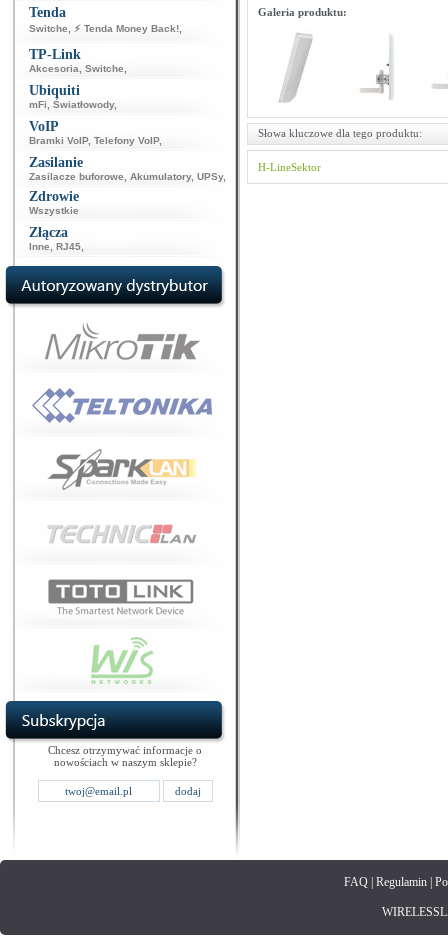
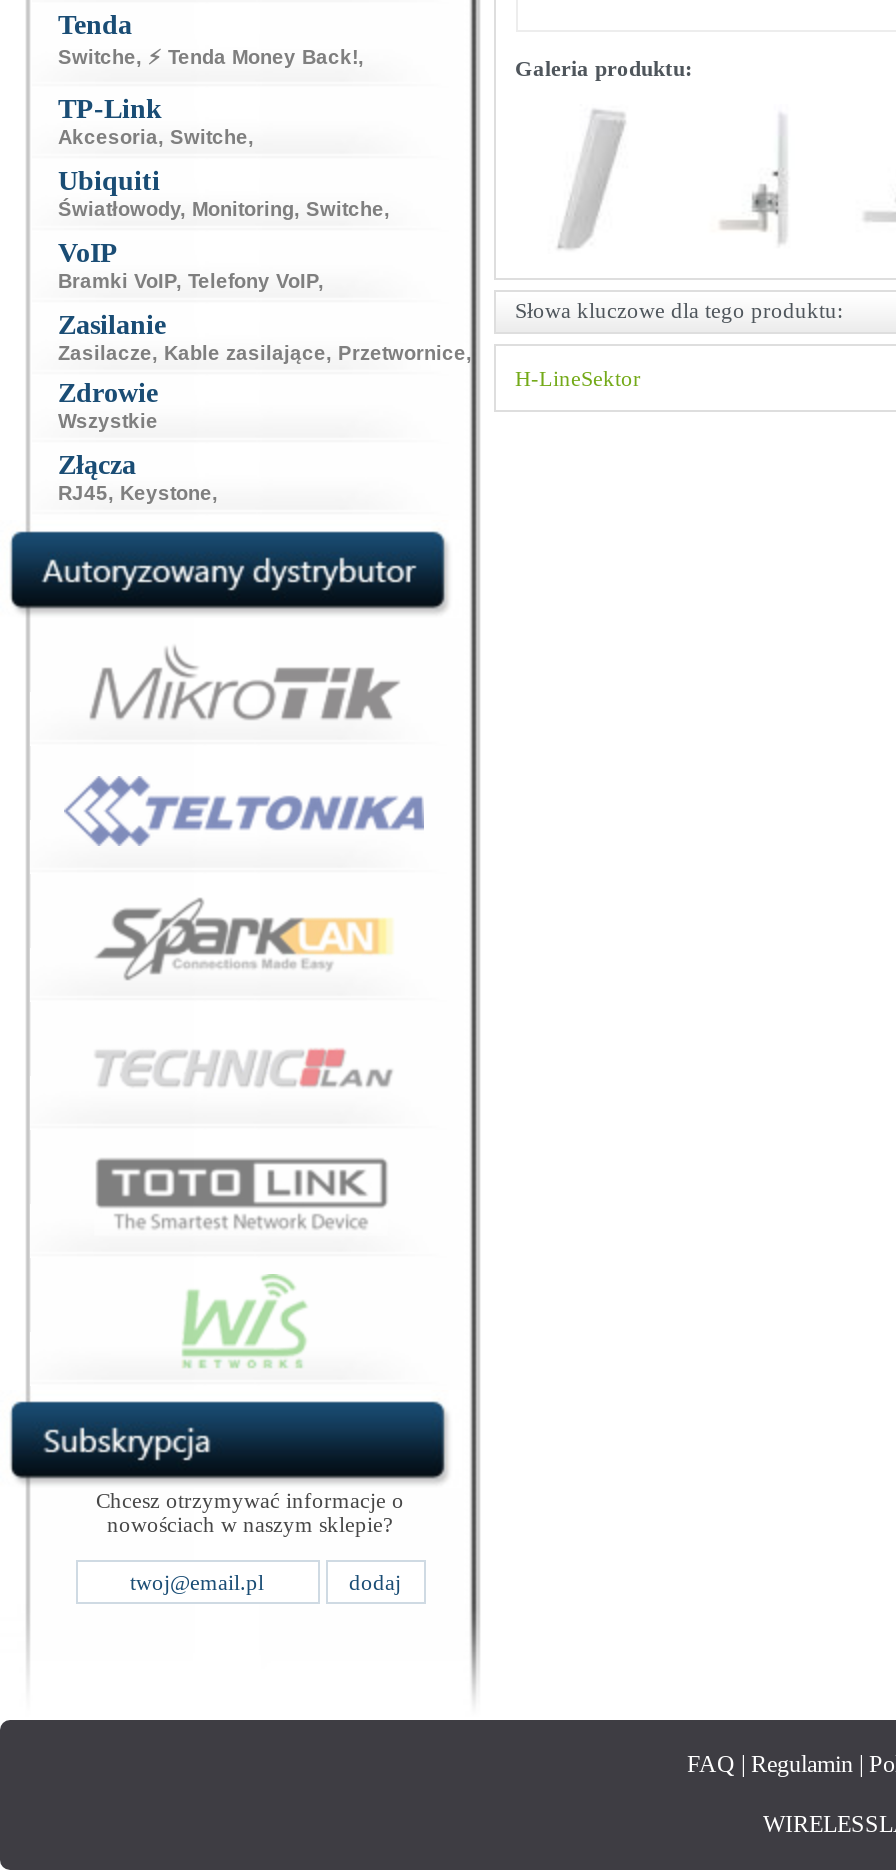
moved [257,6,346,18] -> [515,56,693,80]: Galeria produktu:
[29,99,117,110] mFi, Światłowody, -> [58,198,390,220] Światłowody, Monitoring, Switche,
moved [257,127,421,173] -> [515,298,843,390]: Słowa kluczowe dla tego produktu: | H-LineSektor
[29,171,226,182] Zasilacze buforowe, Akumulatory, UPSy, -> [58,342,472,364] Zasilacze, Kable zasilające, Przetwornice,
[29,241,84,252] Inne, RJ45, -> [58,482,218,504] RJ45, Keystone,

